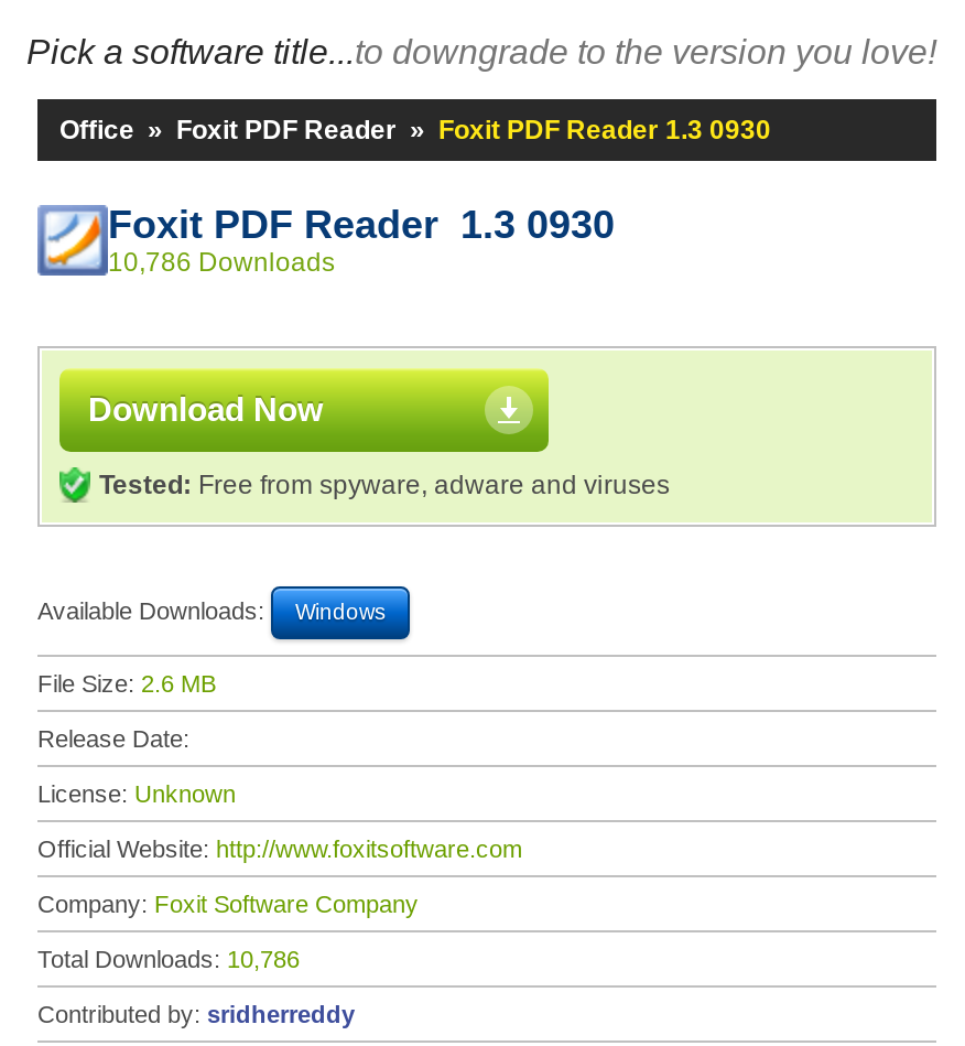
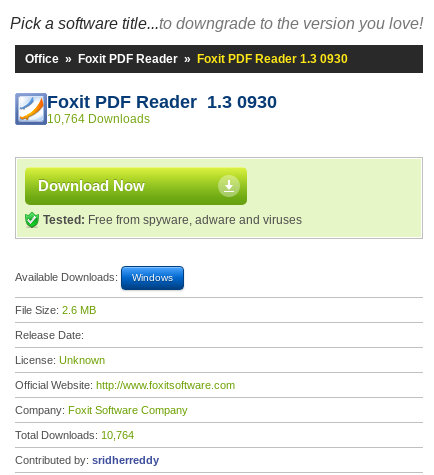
[108,247,335,278] 10,786 Downloads -> [47,112,150,126] 10,764 Downloads
[37,946,300,972] Total Downloads: 10,786 -> [15,429,134,441] Total Downloads: 10,764

